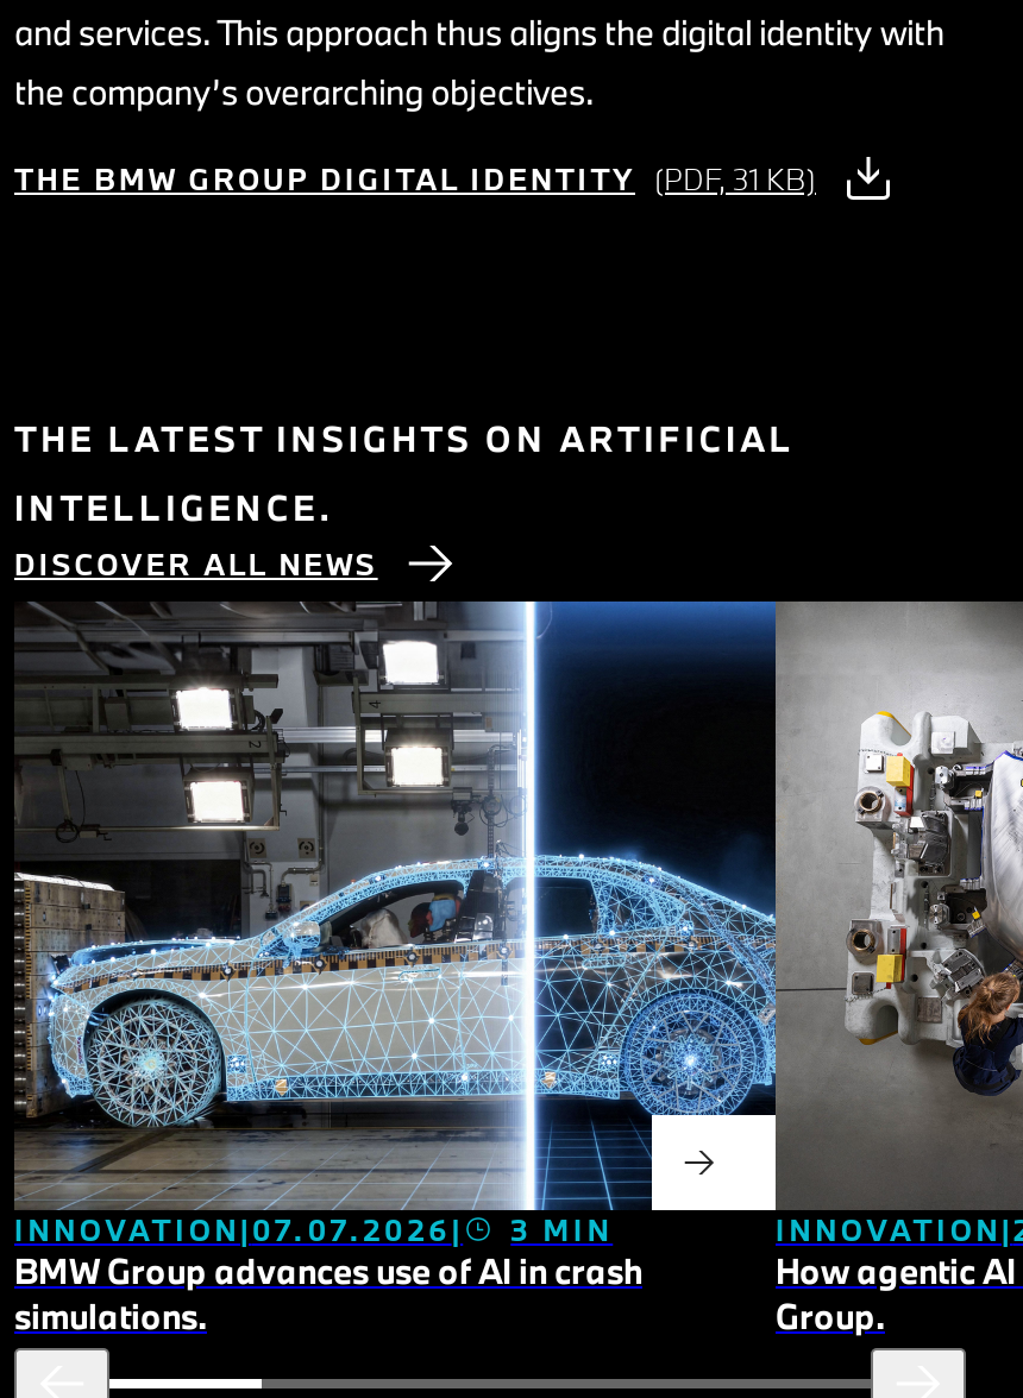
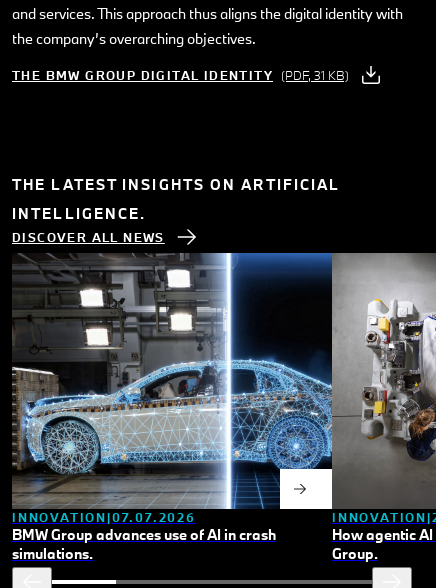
[511,1211,613,1249] 3 MIN -> none

